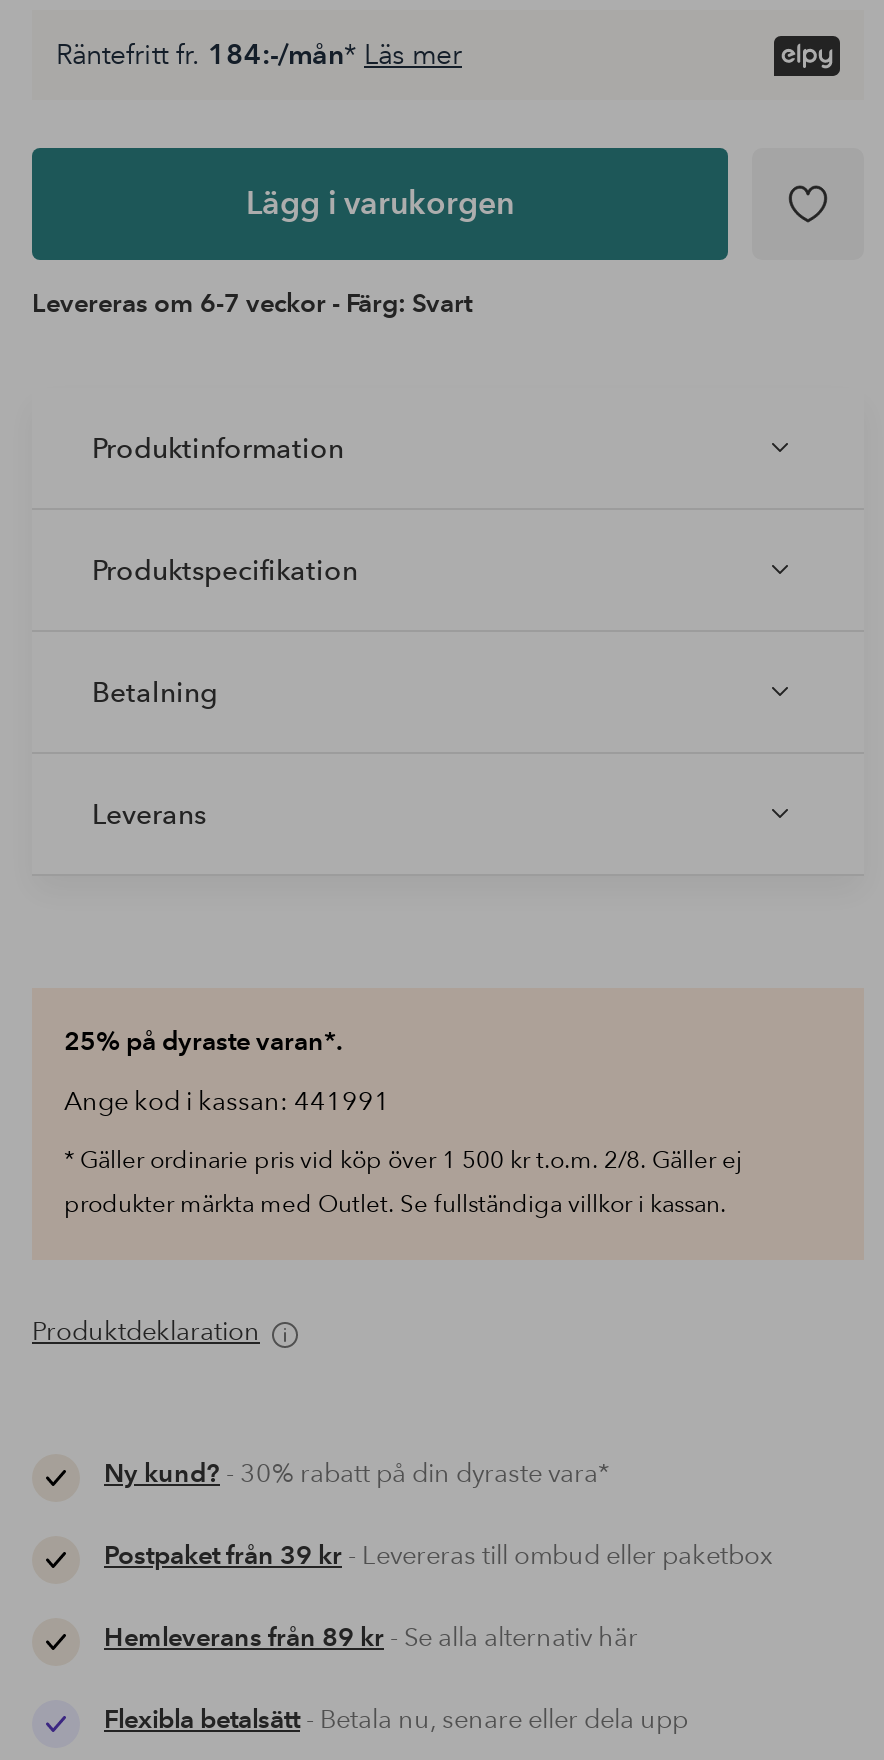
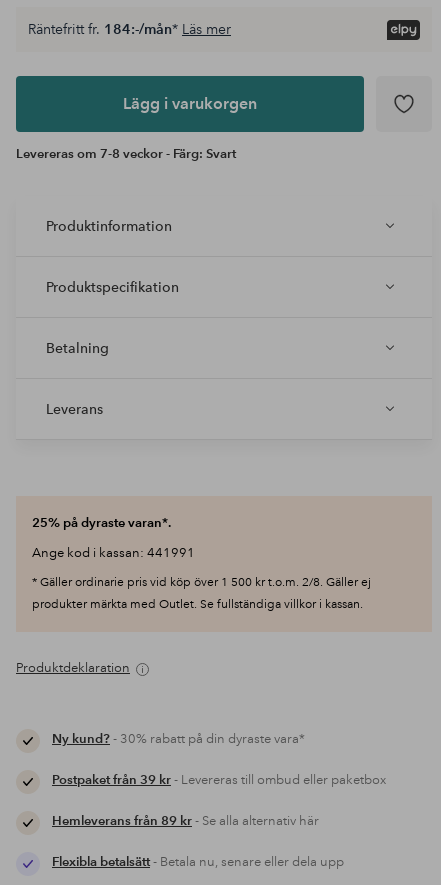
[32,289,472,321] Levereras om 6-7 veckor - Färg: Svart -> [16,146,236,162] Levereras om 7-8 veckor - Färg: Svart

